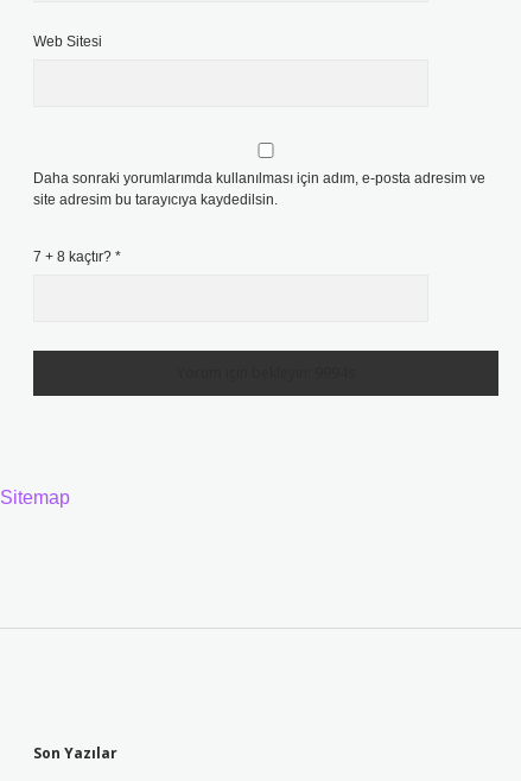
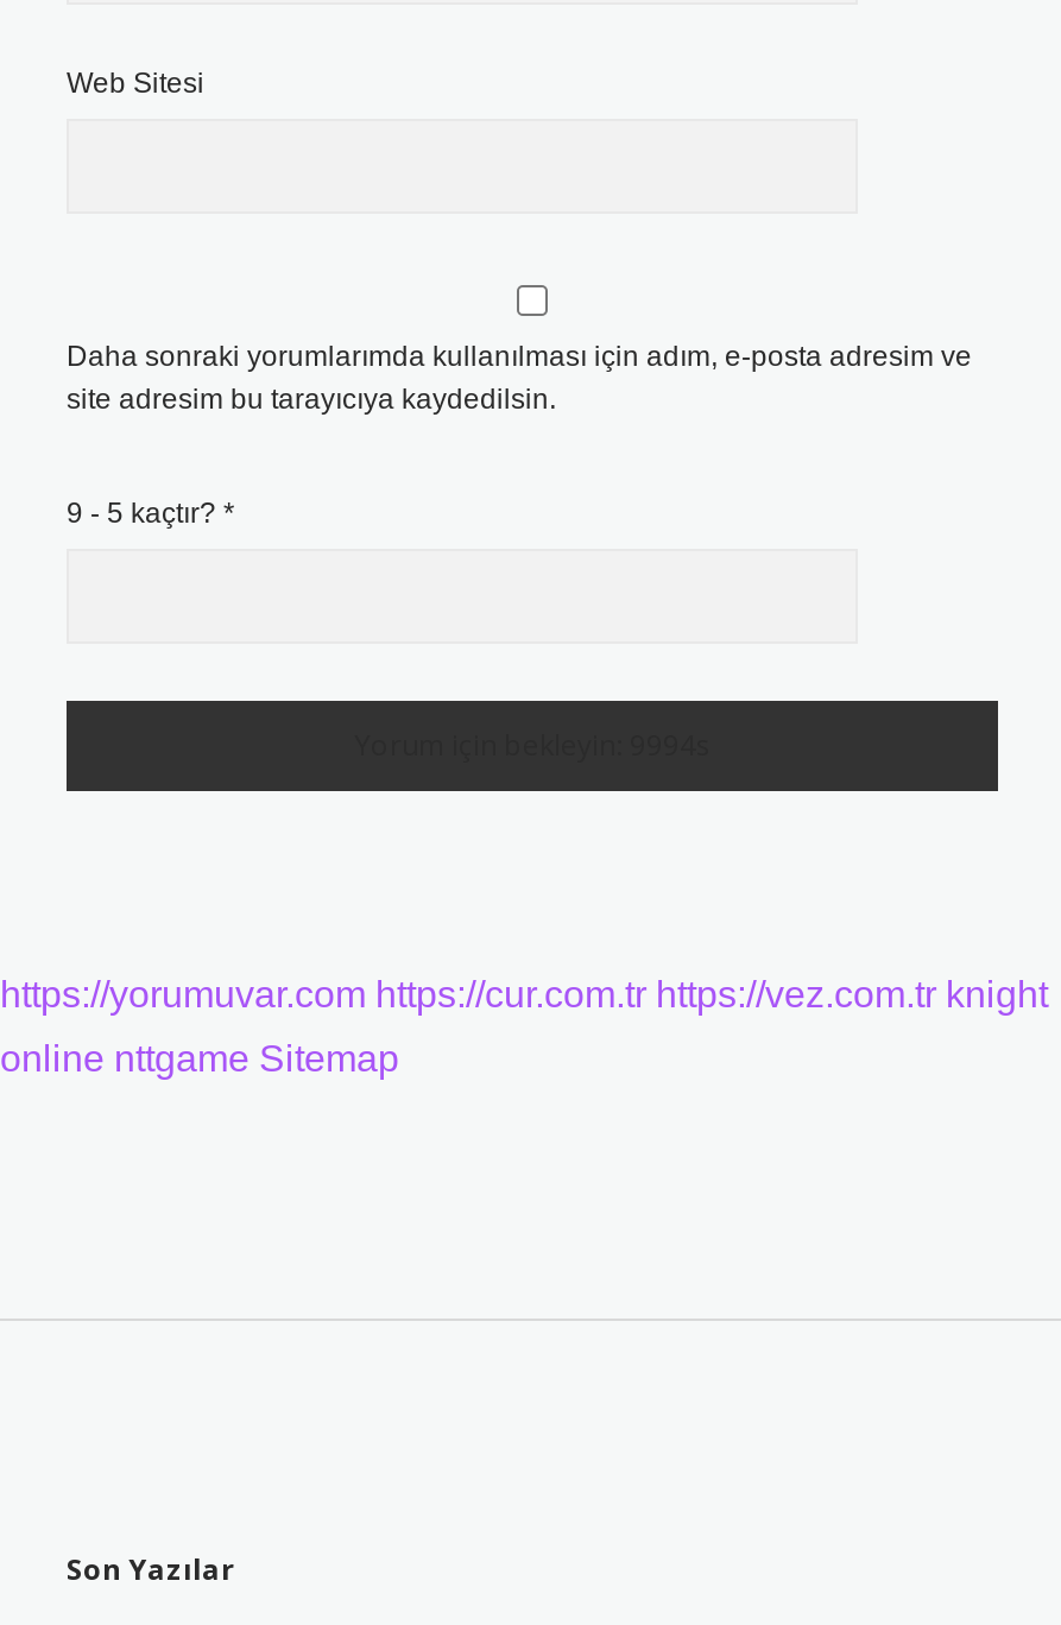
[33,248,121,265] 7 + 8 kaçtır? * -> [67,497,235,530] 9 - 5 kaçtır? *
[0,487,70,508] Sitemap -> [0,974,1048,1079] https://yorumuvar.com https://cur.com.tr https://vez.com.tr knight | online nttgame Sitemap

